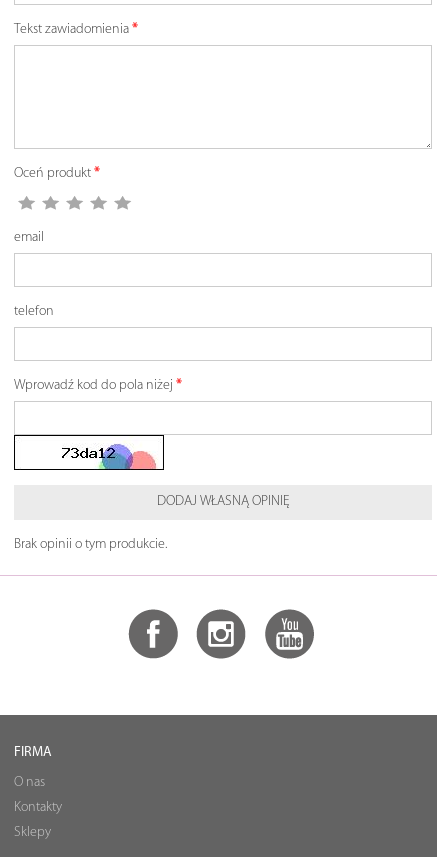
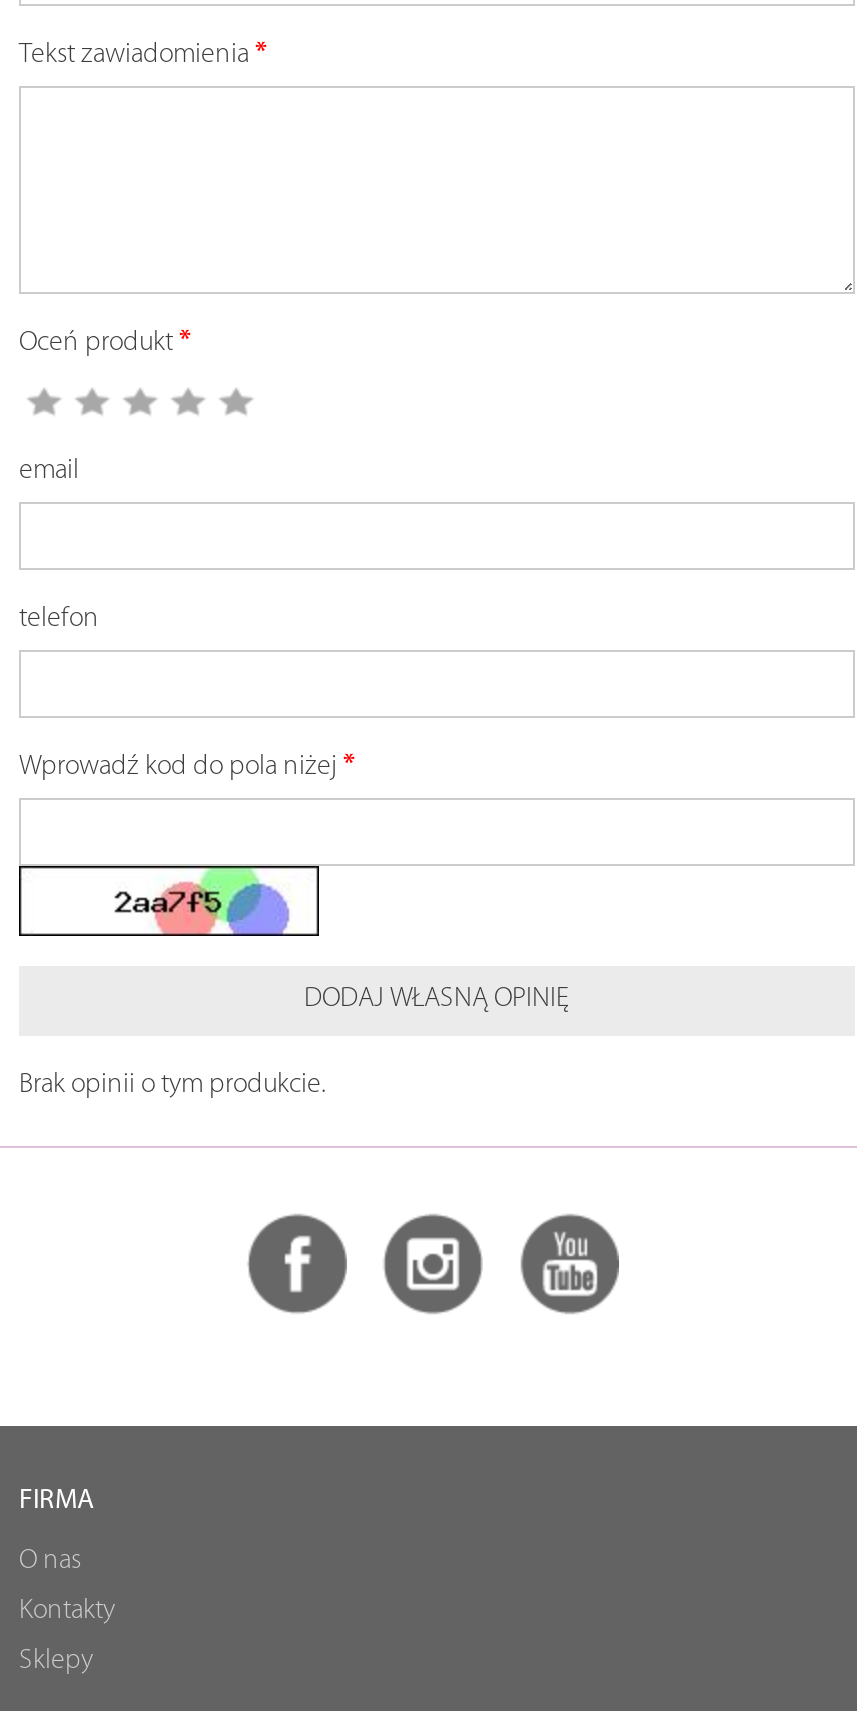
[63,435,157,470] [image] -> [115,866,303,936] [image]

